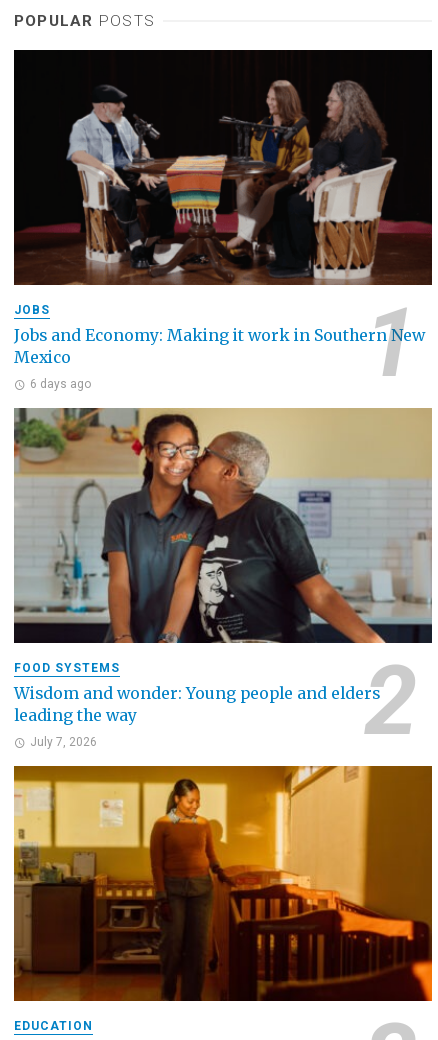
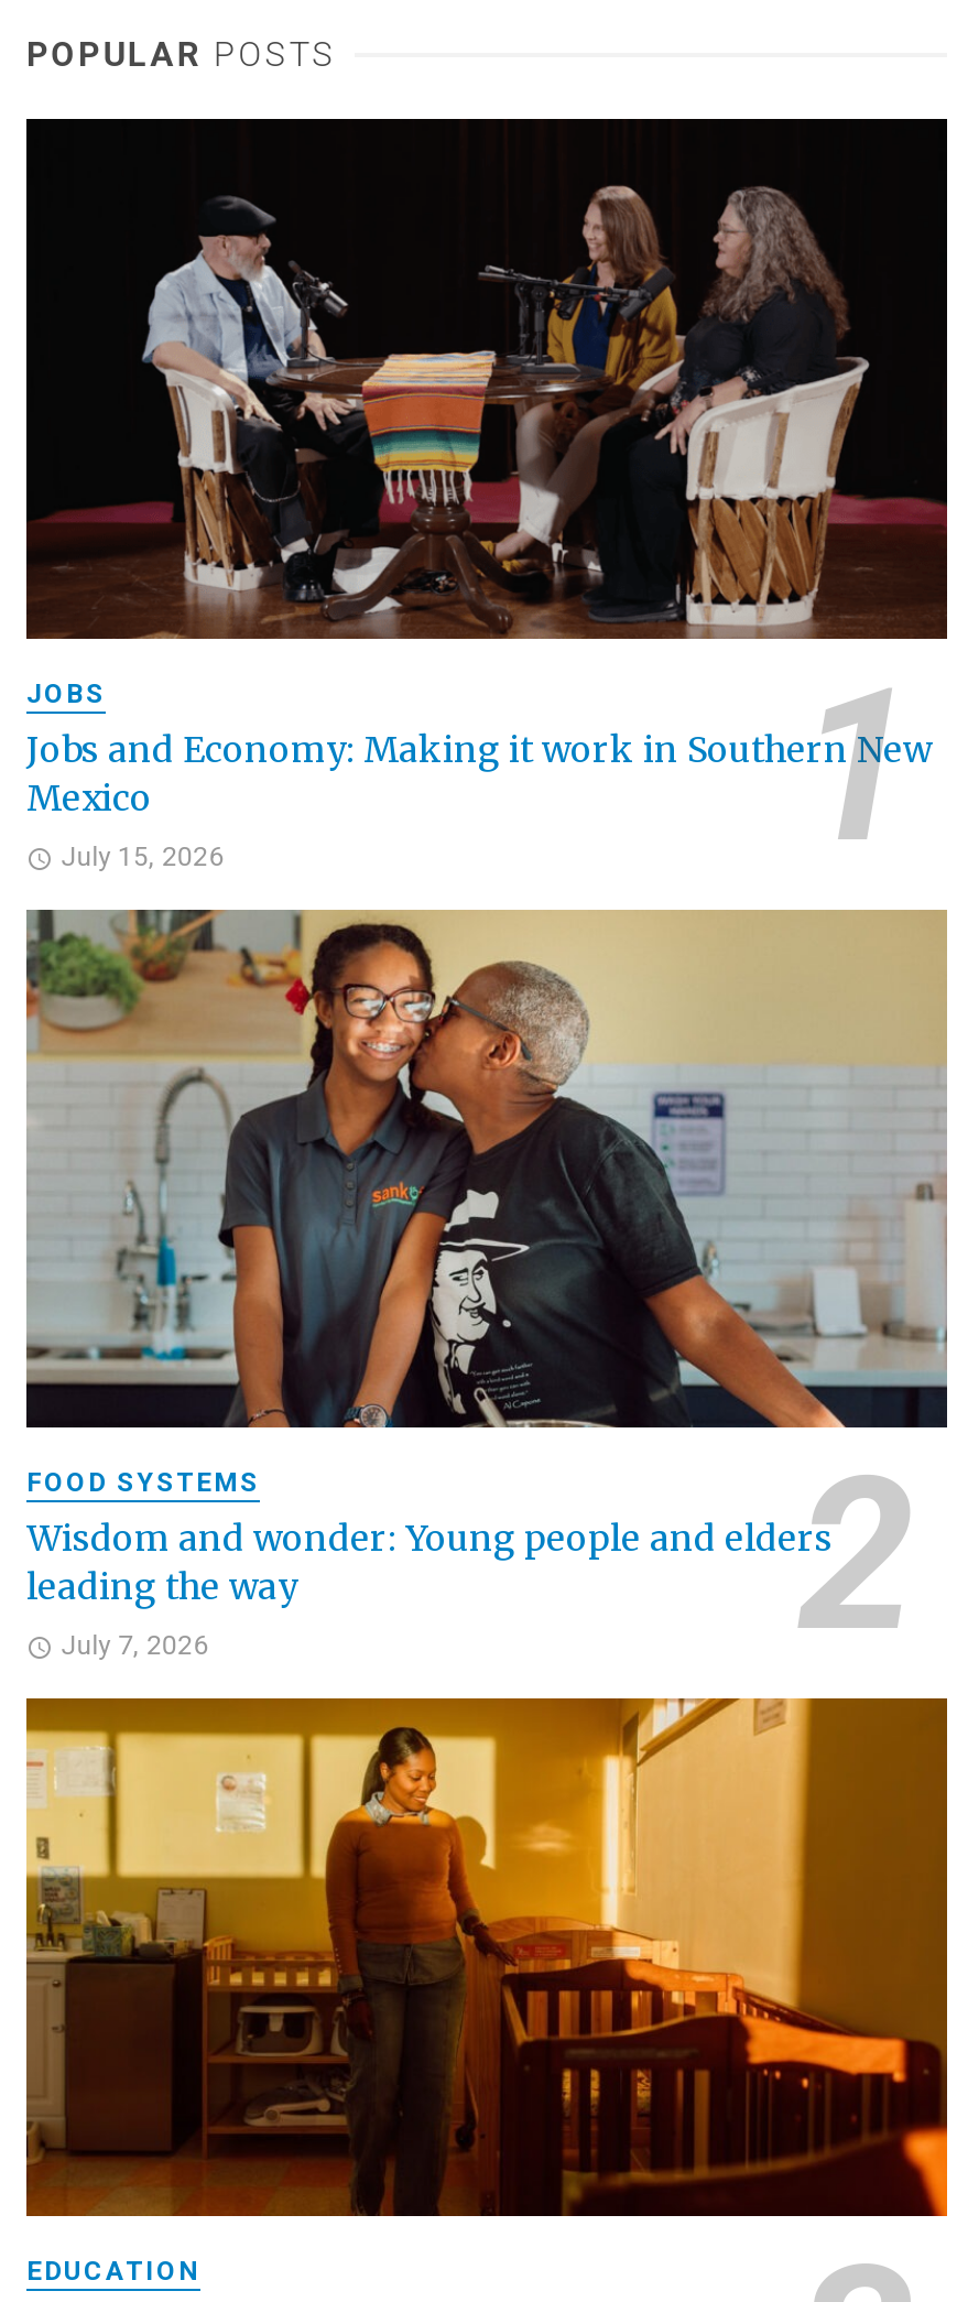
[30,377,91,391] 6 days ago -> [61,841,224,872] July 15, 2026

